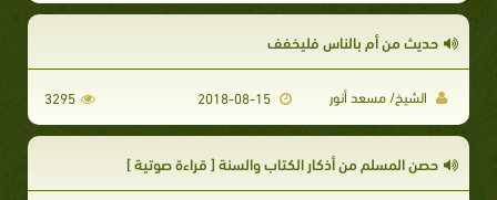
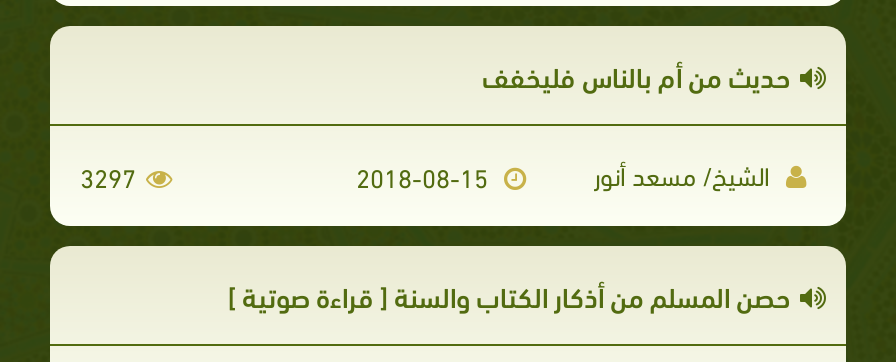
[44,86,75,108] 3295 -> [80,156,136,196] 3297

